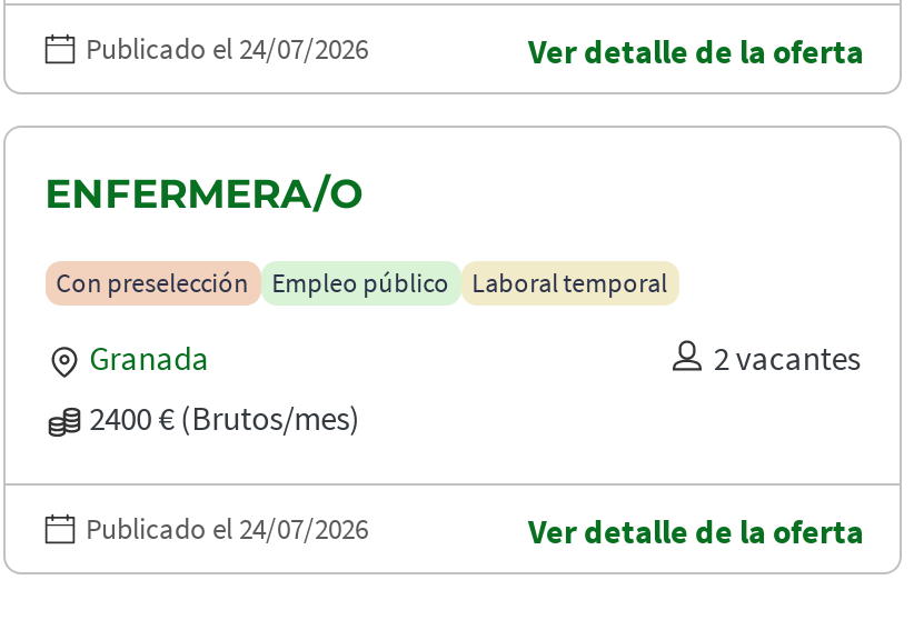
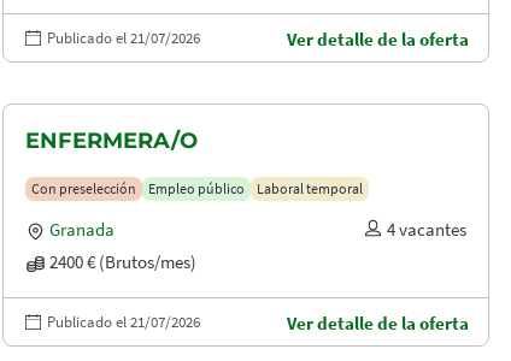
[86,29,368,67] Publicado el 24/07/2026 -> [47,28,200,48] Publicado el 21/07/2026
[714,337,860,380] 2 vacantes -> [387,218,467,241] 4 vacantes
[86,511,368,548] Publicado el 24/07/2026 -> [47,312,200,332] Publicado el 21/07/2026

